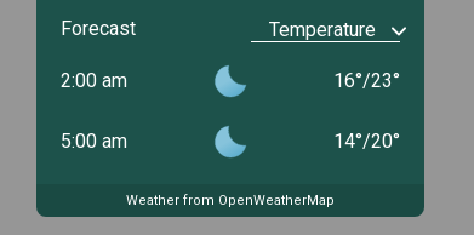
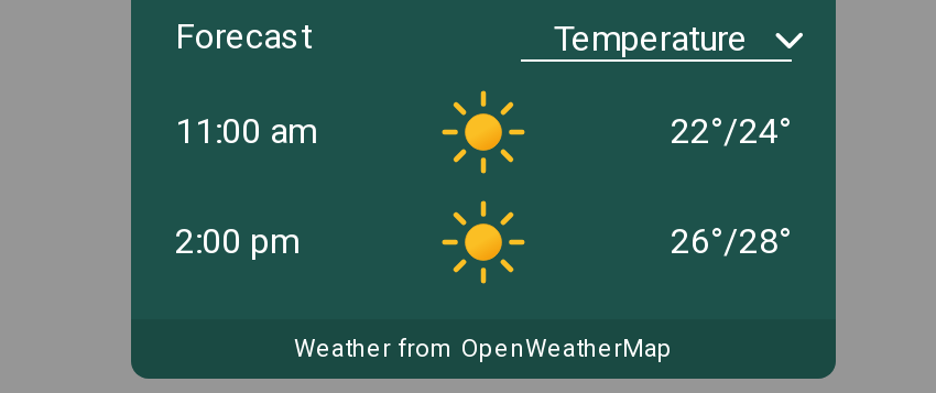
[61,59,400,103] [image] | 2:00 am | 16°/23° -> [175,88,792,176] [image] | 11:00 am | 22°/24°
[61,120,400,164] [image] | 5:00 am | 14°/20° -> [175,198,792,286] [image] | 2:00 pm | 26°/28°

